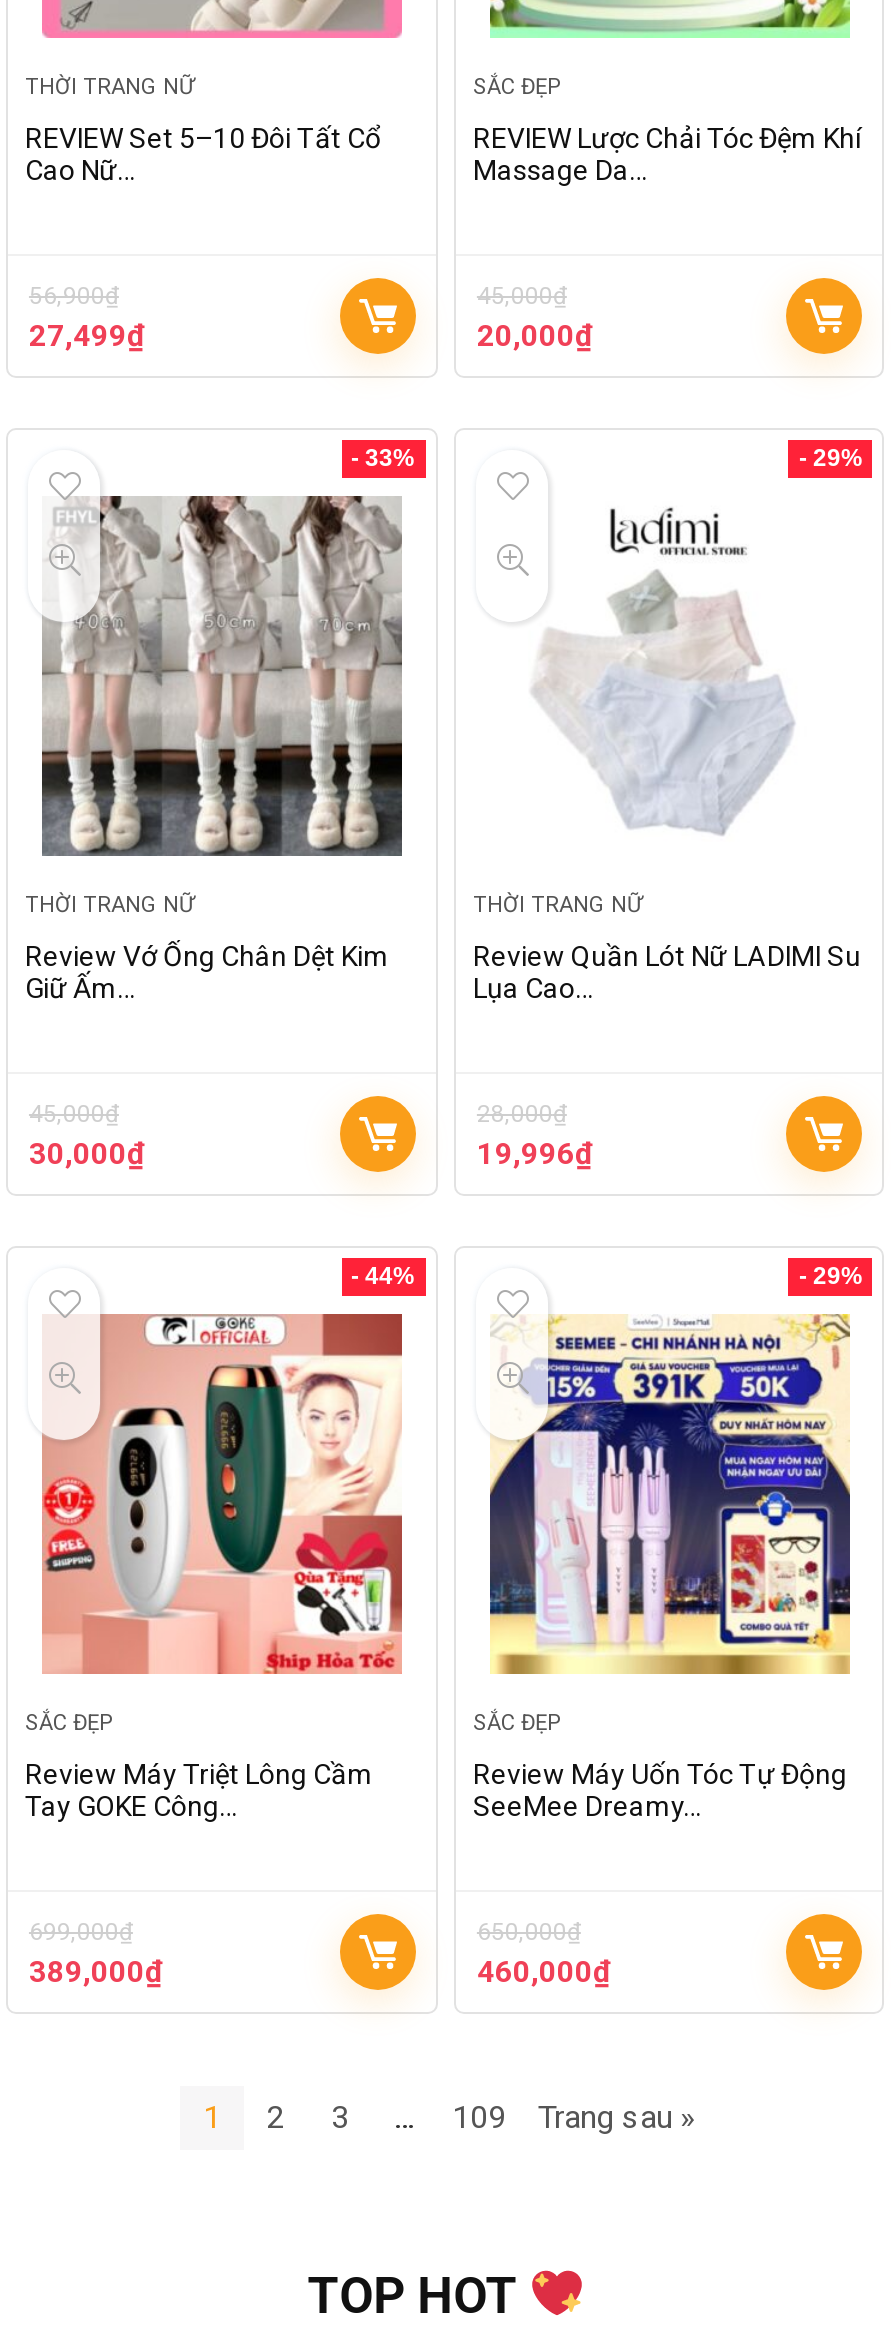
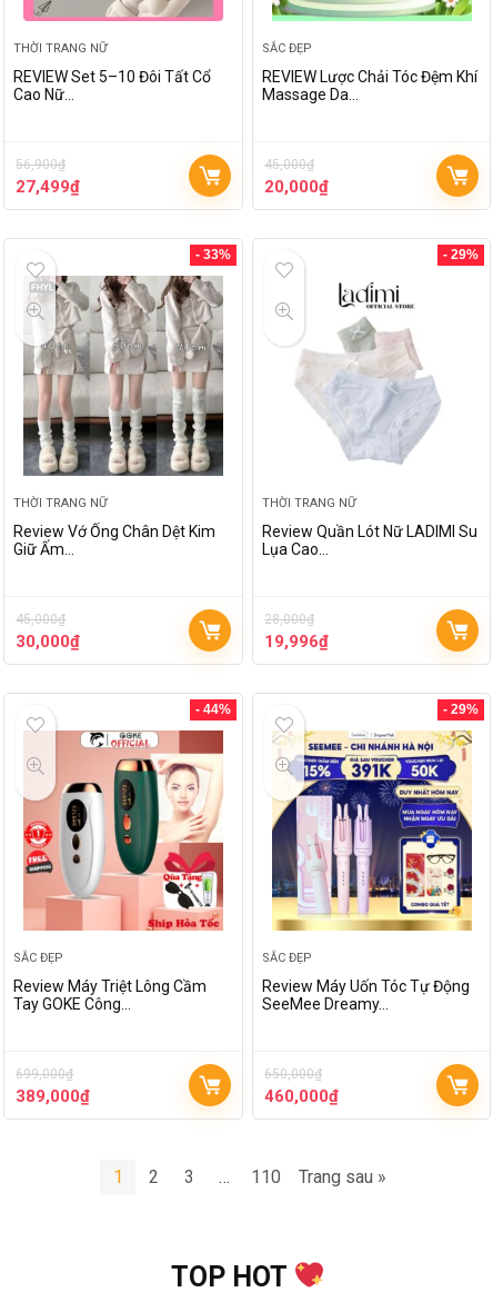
[452,2098,506,2136] 109 -> [251,1166,281,1187] 110

